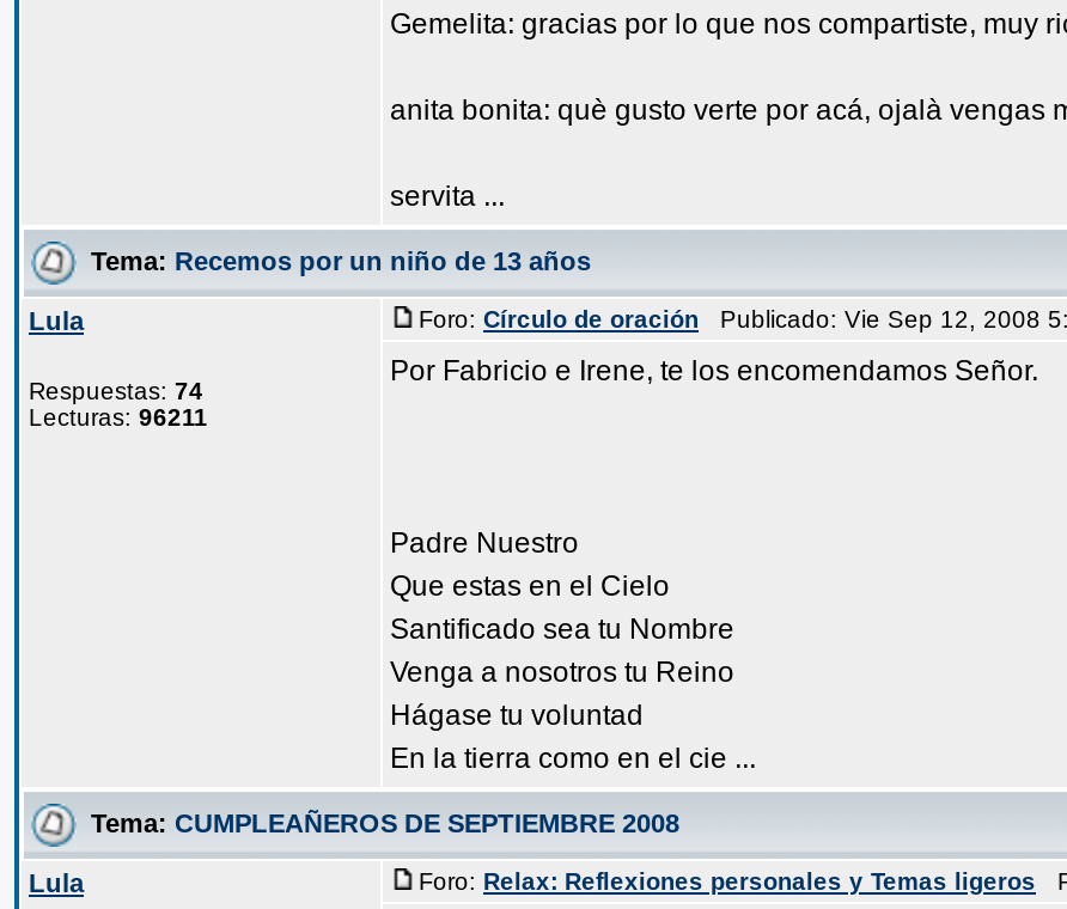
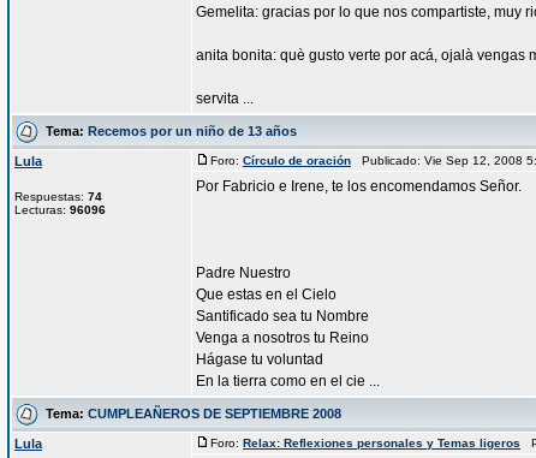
[29,404,208,431] Lecturas: 96211 -> [14,203,106,216] Lecturas: 96096

